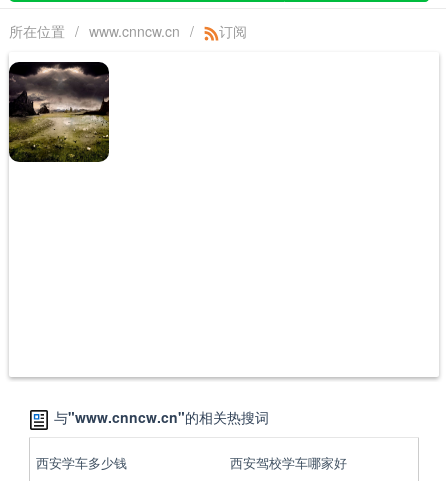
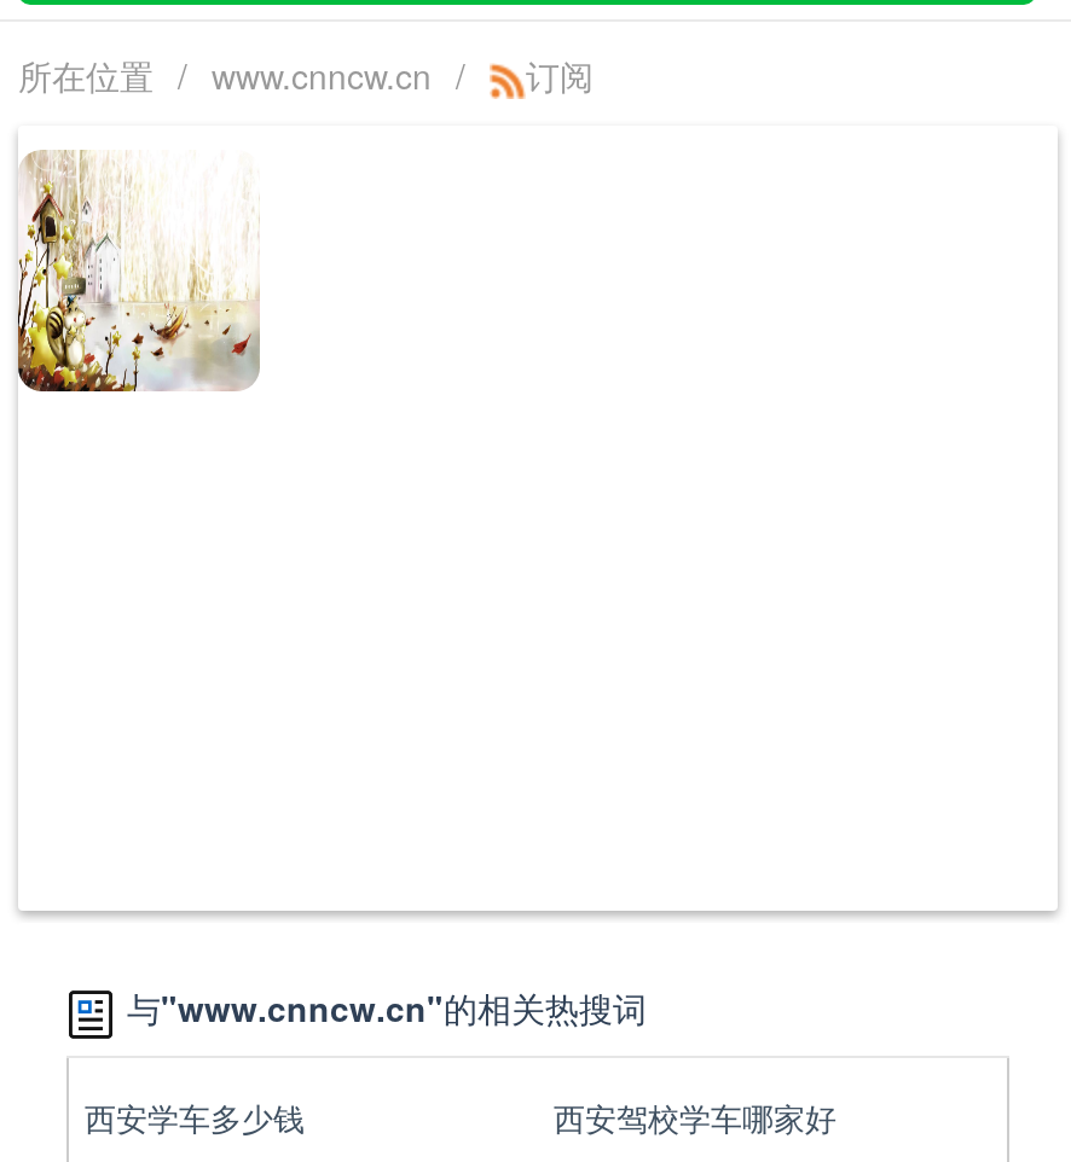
[8,61,110,163] [image] -> [16,150,260,394] [image]

